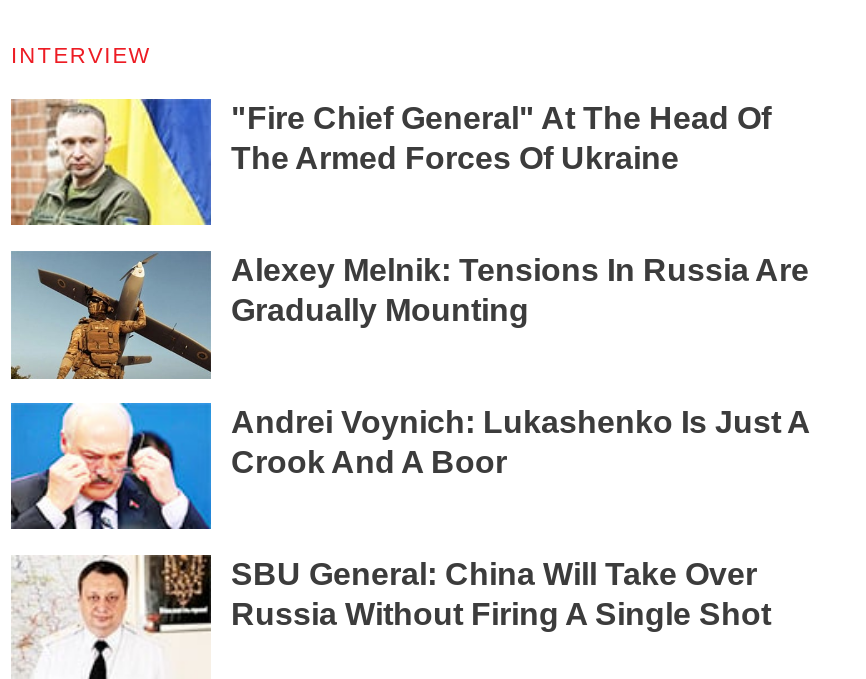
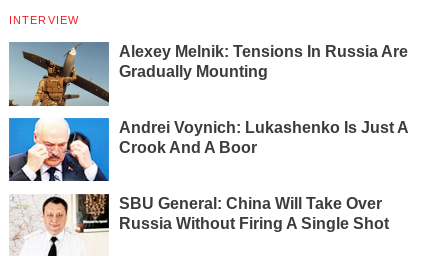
[9,97,771,227] [image] | "Fire Chief General" At The Head Of | The Armed Forces Of Ukraine -> none

